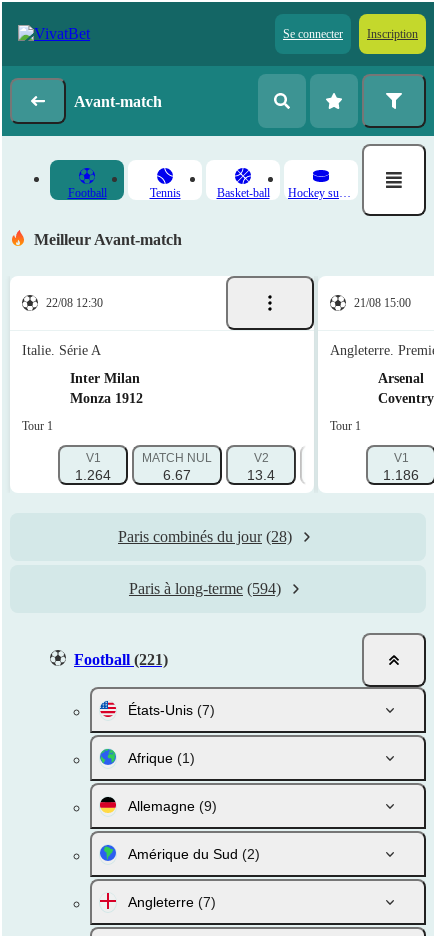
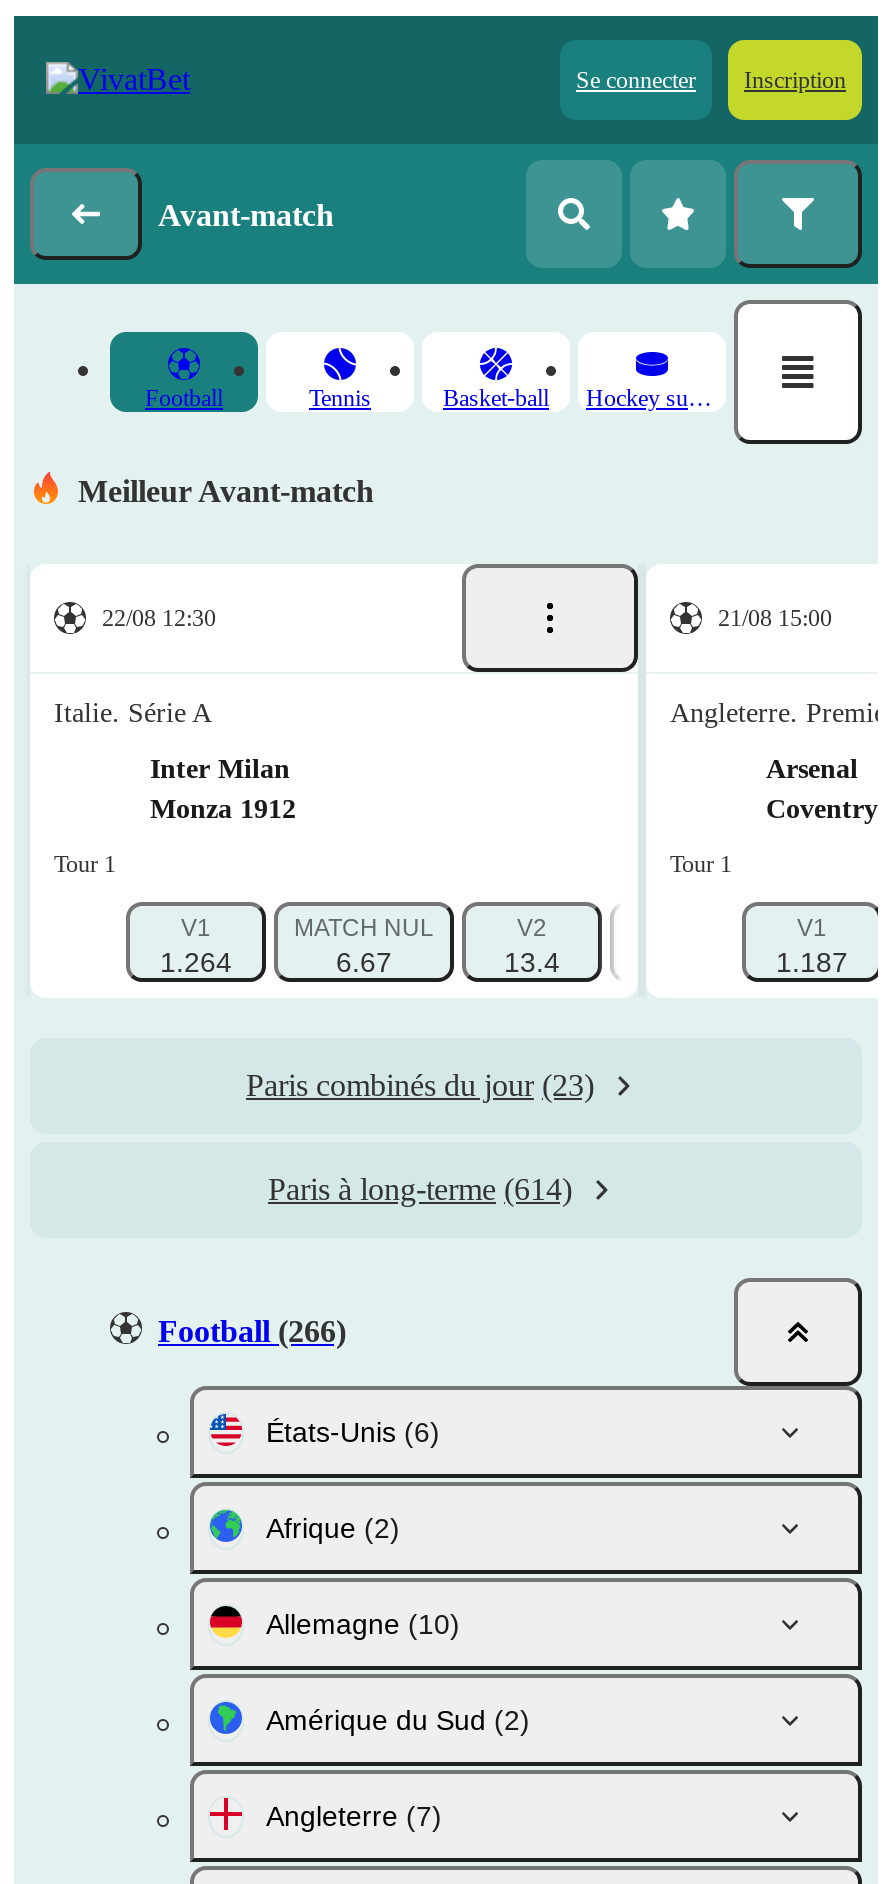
[383,467,419,483] 1.186 -> [776,946,848,978] 1.187
[118,528,292,545] Paris combinés du jour (28) -> [246,1068,594,1102] Paris combinés du jour (23)
[129,580,281,597] Paris à long-terme (594) -> [268,1172,572,1206] Paris à long-terme (614)
[74,651,168,668] Football (221) -> [158,1314,346,1348] Football (266)
[128,702,215,718] États-Unis (7) -> [266,1416,440,1448] États-Unis (6)
[128,750,195,766] Afrique (1) -> [266,1512,400,1544] Afrique (2)
[128,798,217,814] Allemagne (9) -> [266,1608,460,1640] Allemagne (10)

